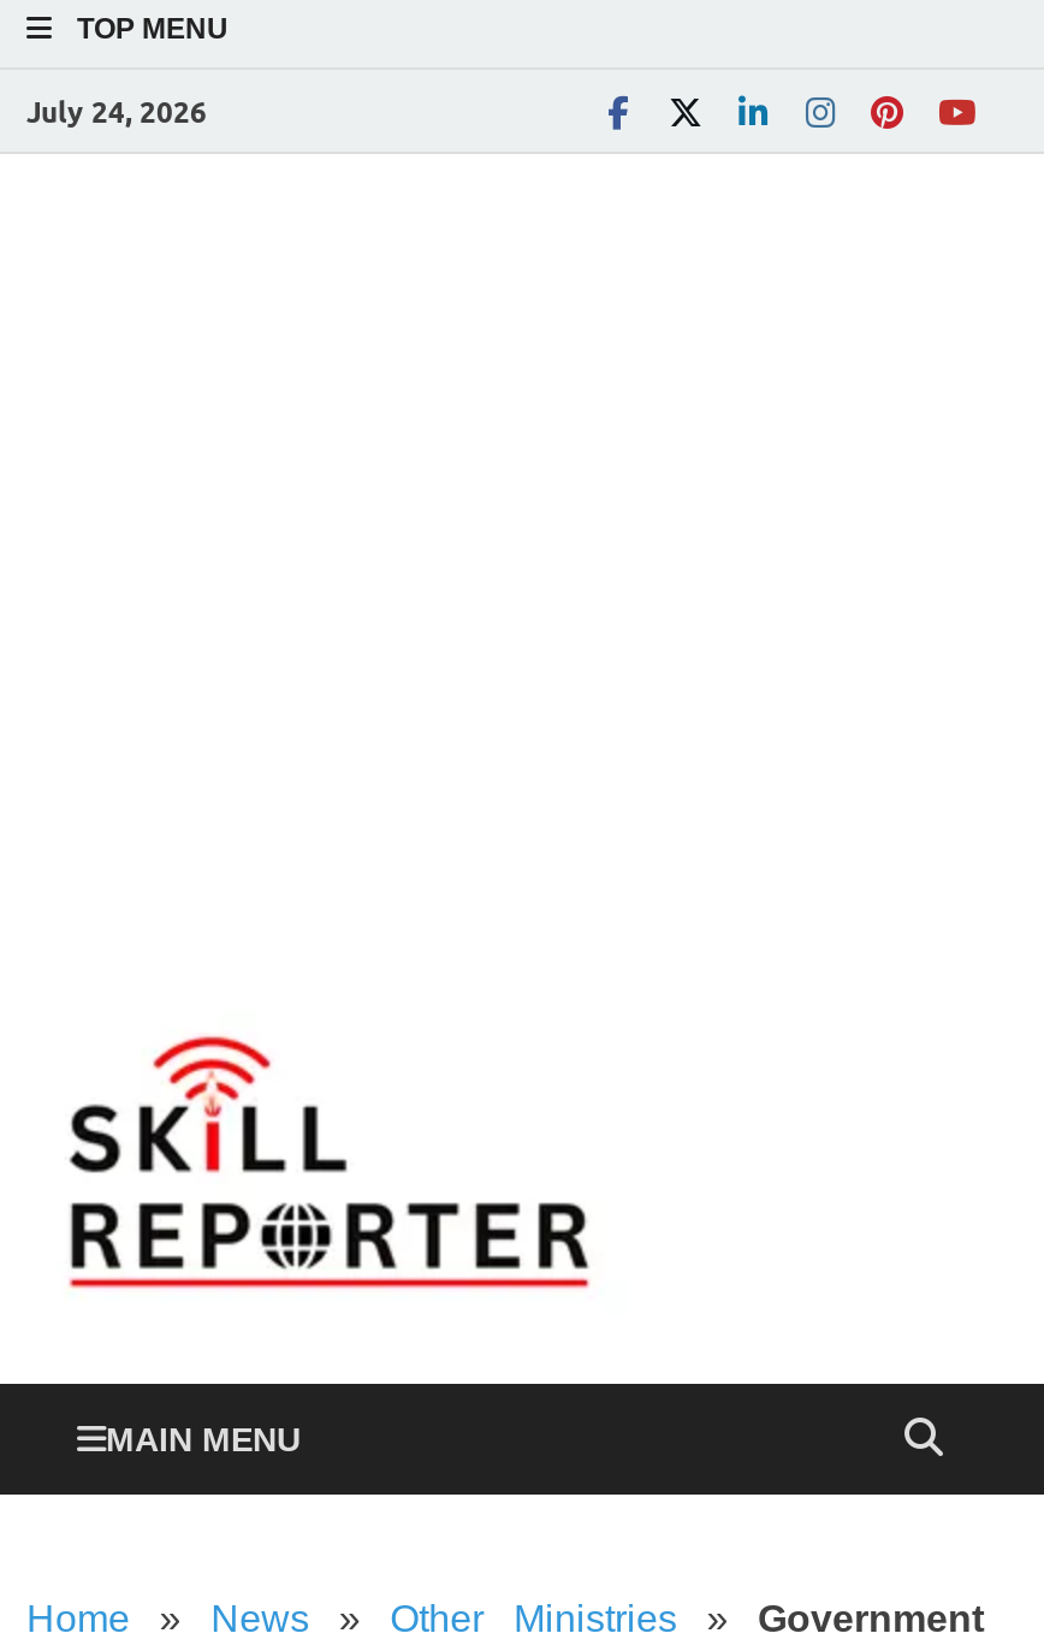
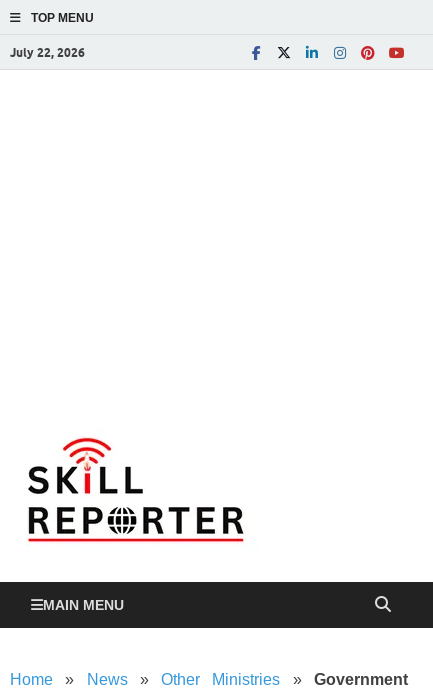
[26,93,207,129] July 24, 2026 -> [10,44,85,59] July 22, 2026

